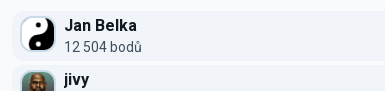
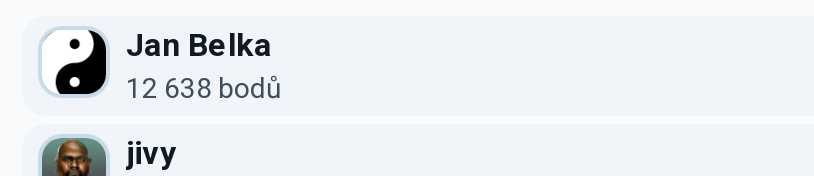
[64,39,142,55] 12 504 bodů -> [126,72,282,104] 12 638 bodů

